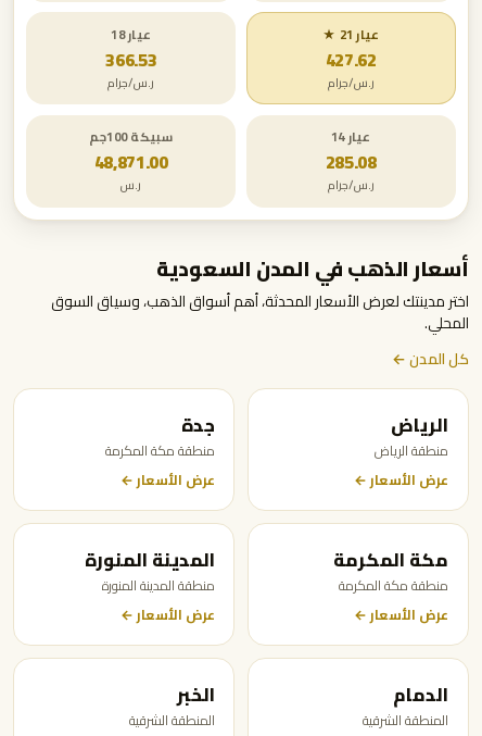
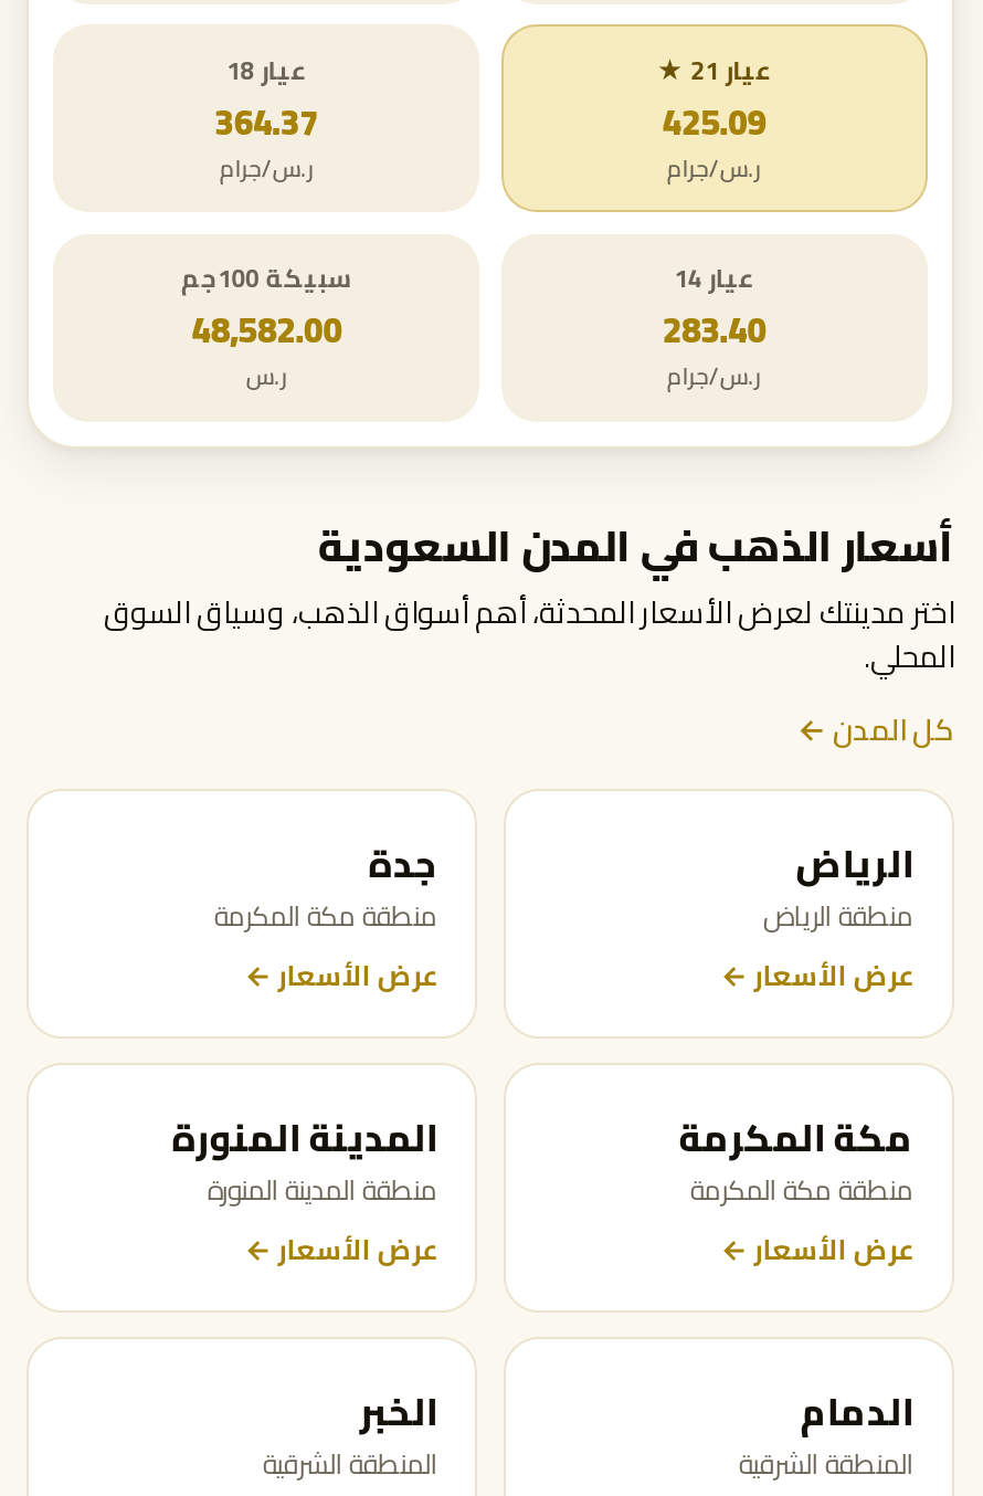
[105,43,157,76] 366.53 -> [214,88,319,154] 364.37
[325,43,376,76] 427.62 -> [662,88,766,154] 425.09
[94,146,168,179] 48,871.00 -> [191,297,342,363] 48,582.00
[325,146,376,179] 285.08 -> [662,297,766,363] 283.40

